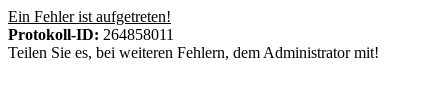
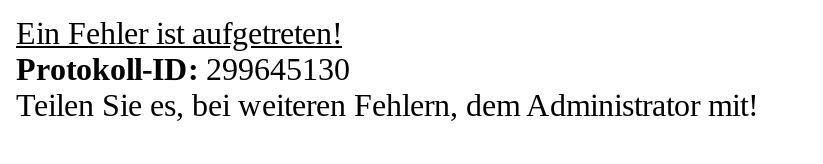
[8,26,174,43] Protokoll-ID: 264858011 -> [16,52,350,86] Protokoll-ID: 299645130

